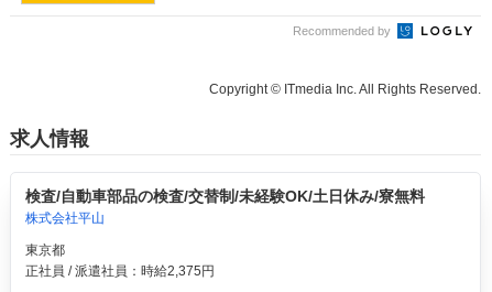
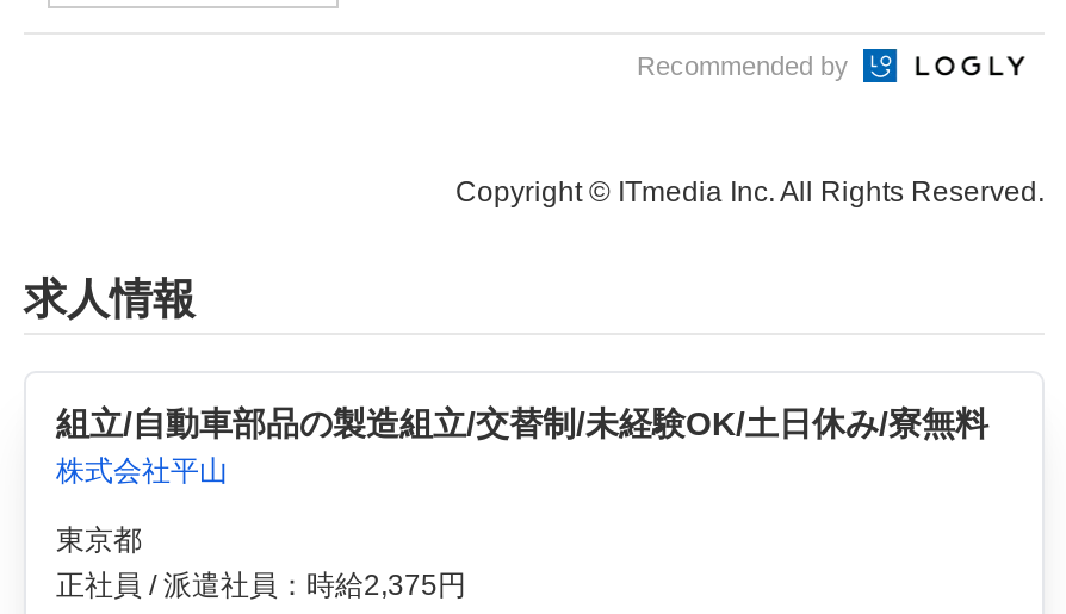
[25,188,424,205] 検査/自動車部品の検査/交替制/未経験OK/土日休み/寮無料 -> [56,405,988,443] 組立/自動車部品の製造組立/交替制/未経験OK/土日休み/寮無料

